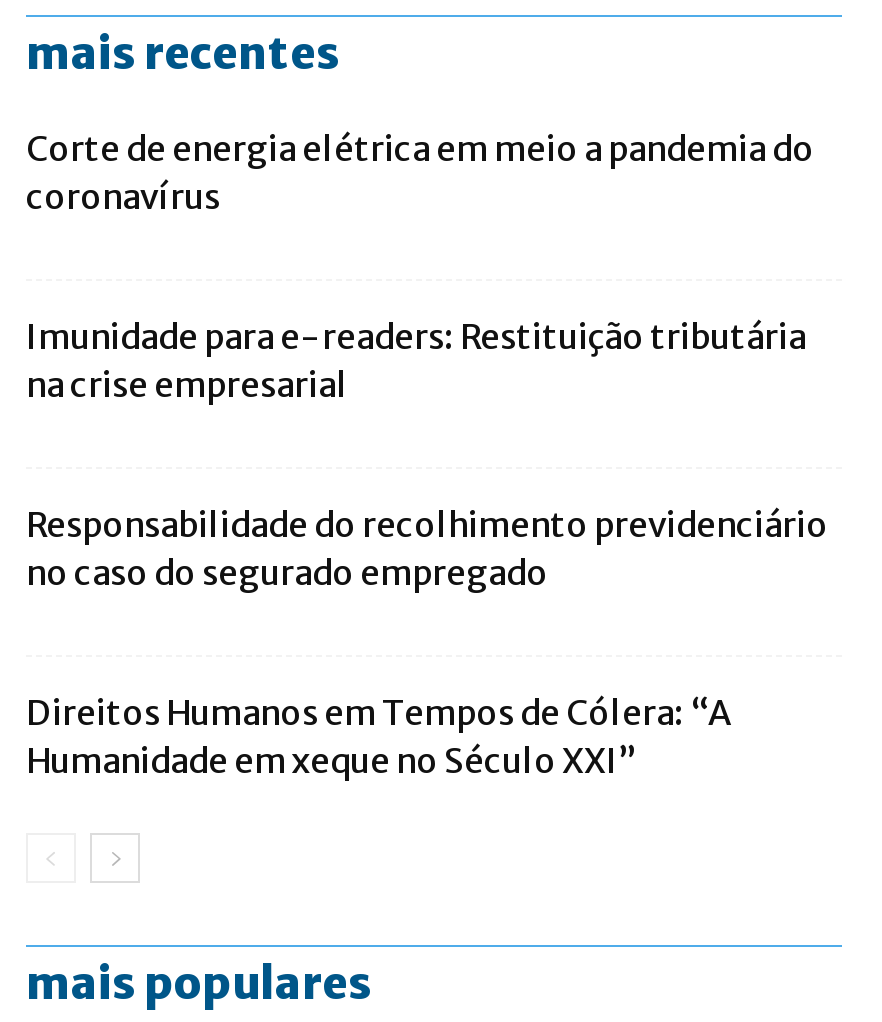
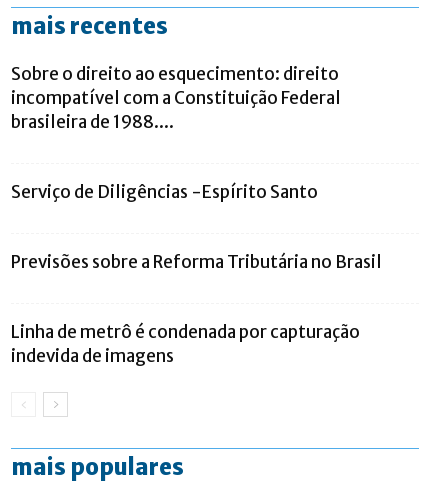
[26,127,814,219] Corte de energia elétrica em meio a pandemia do | coronavírus -> [11,63,341,133] Sobre o direito ao esquecimento: direito | incompatível com a Constituição Federal | brasileira de 1988....
[26,315,806,407] Imunidade para e-readers: Restituição tributária | na crise empresarial -> [11,181,318,203] Serviço de Diligências -Espírito Santo
[26,503,828,595] Responsabilidade do recolhimento previdenciário | no caso do segurado empregado -> [11,251,382,273] Previsões sobre a Reforma Tributária no Brasil
[26,691,732,783] Direitos Humanos em Tempos de Cólera: “A | Humanidade em xeque no Século XXI” -> [11,321,360,367] Linha de metrô é condenada por capturação | indevida de imagens

